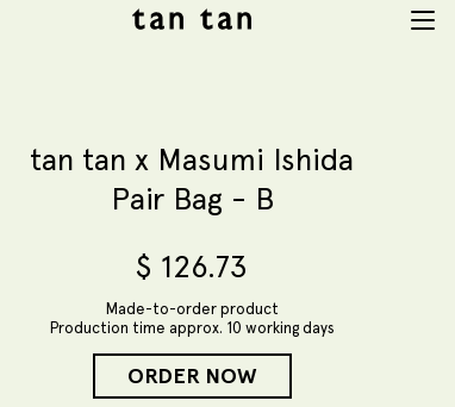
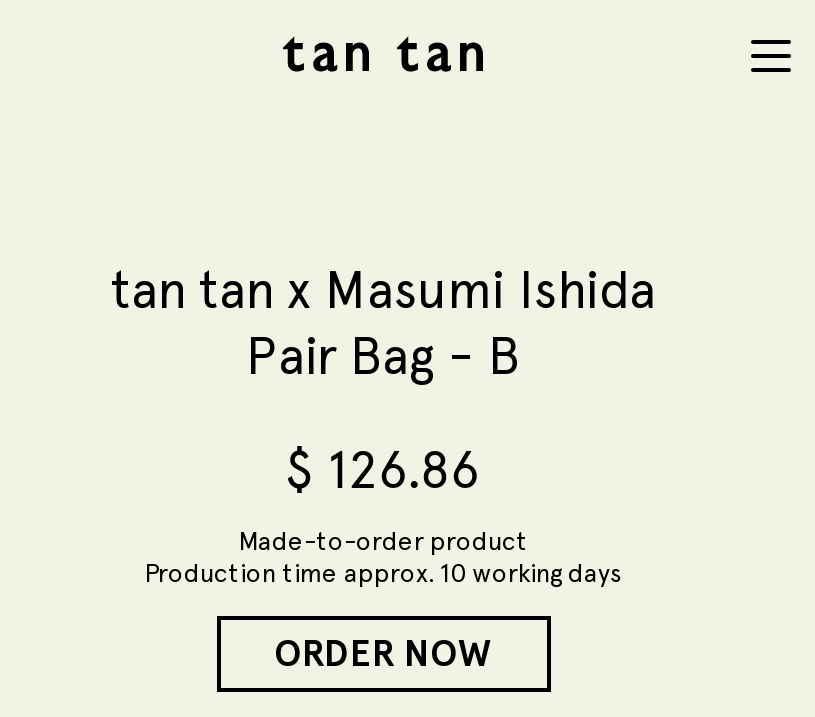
[136,248,248,284] $ 126.73 -> [286,438,480,500] $ 126.86

